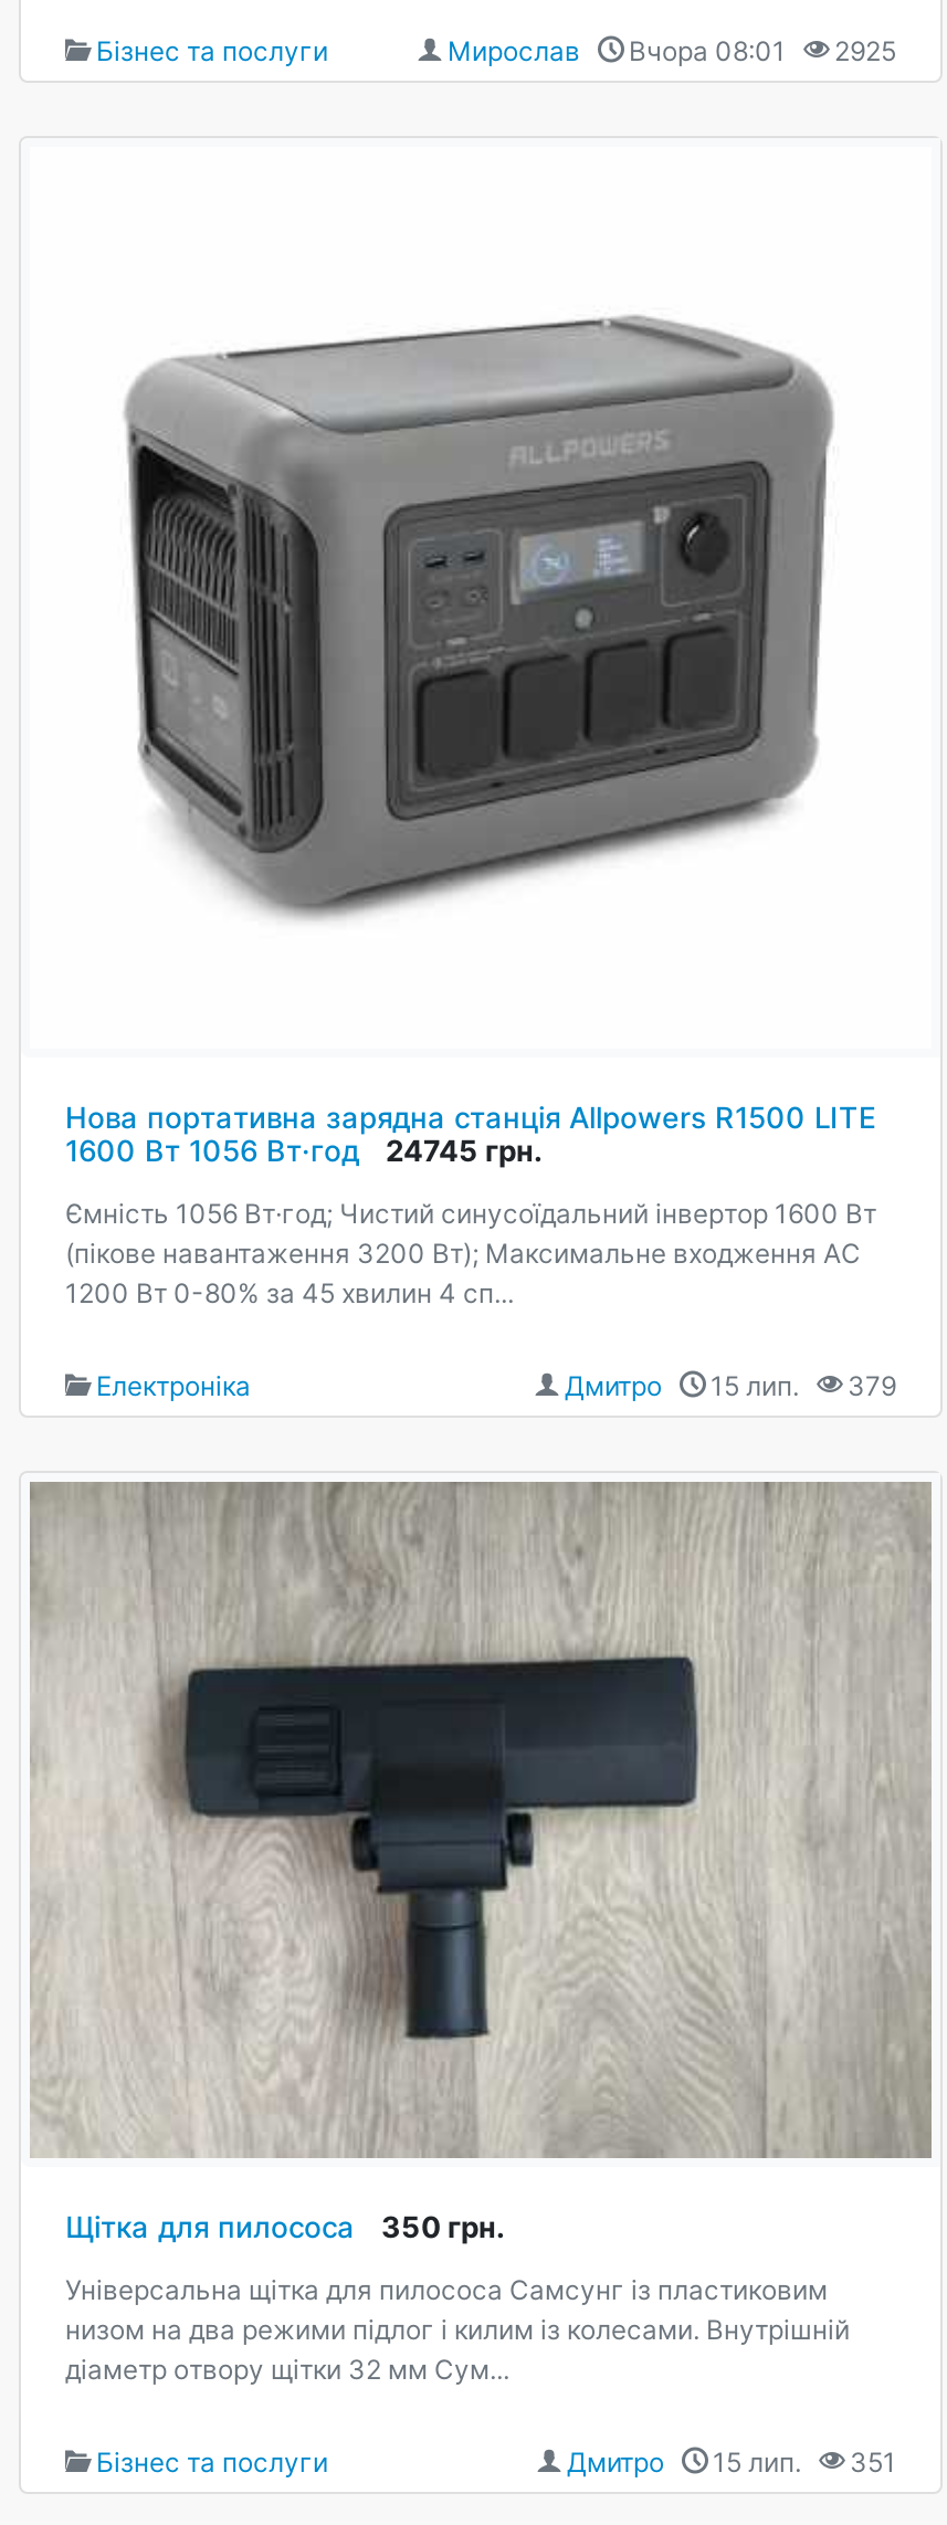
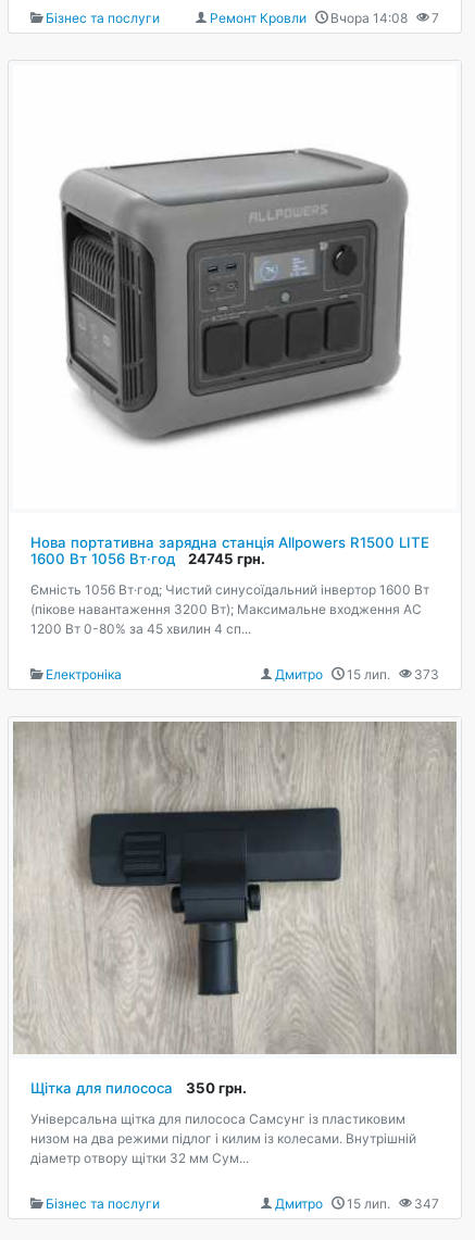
[448,34,896,67] 2925 | Вчора 08:01 | Мирослав -> [210,10,439,26] 7 | Вчора 14:08 | Ремонт Кровли
[565,1369,896,1402] Дмитро 15 лип. 379 -> [275,666,439,682] Дмитро 15 лип. 373
[567,2447,896,2480] Дмитро 15 лип. 351 -> [275,1196,439,1212] Дмитро 15 лип. 347

